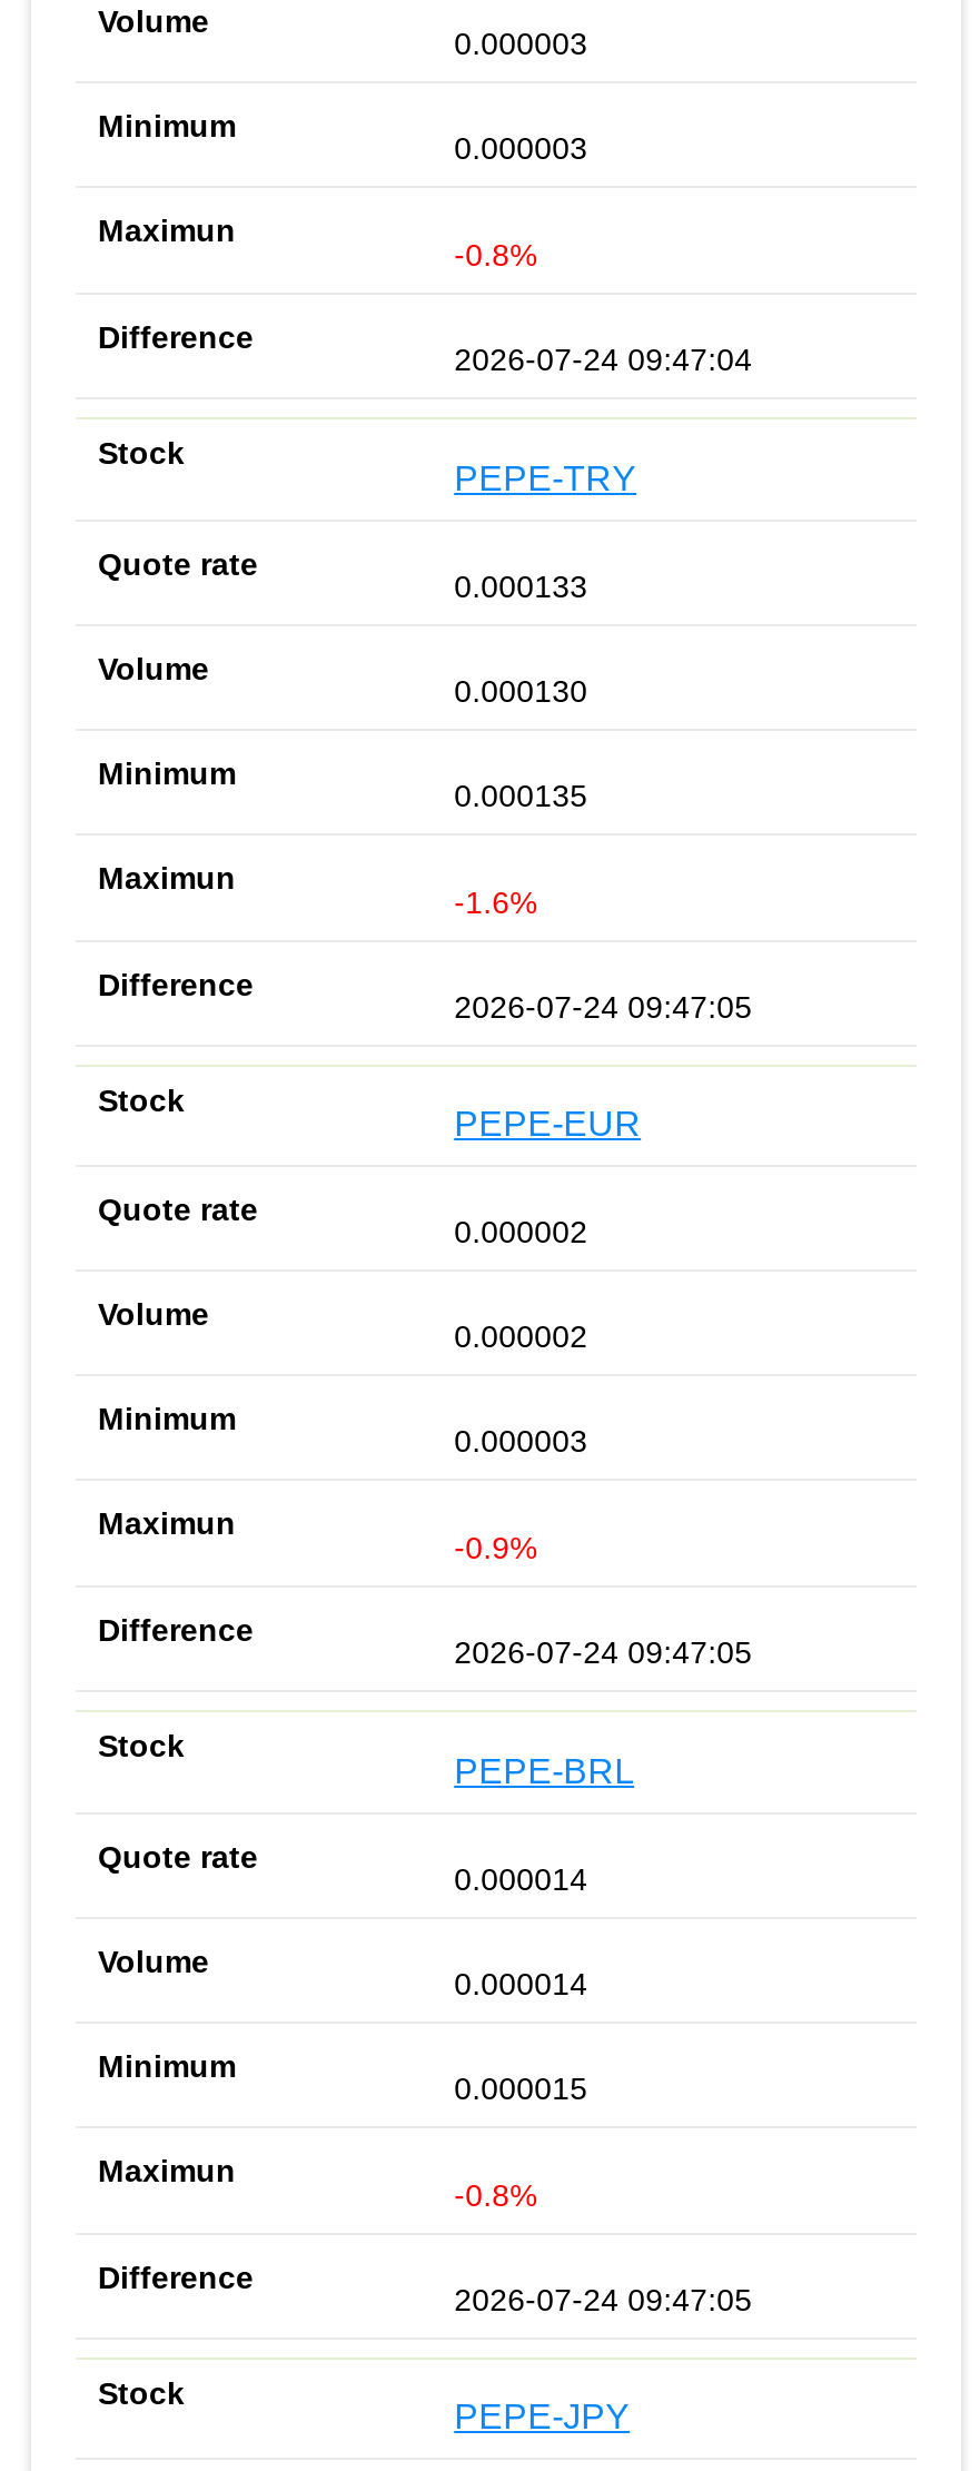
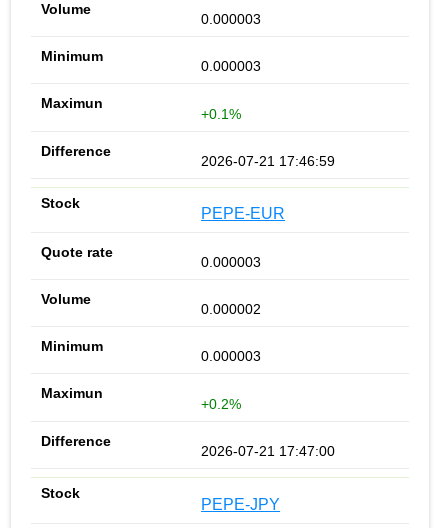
[454,238,752,1025] -0.8% | 2026-07-24 09:47:04 | PEPE-TRY | 0.000133 | 0.000130 | 0.000135 | -1.6% | 2026-07-24 09:47:05 -> [201,106,335,169] +0.1% | 2026-07-21 17:46:59
[454,1214,588,1250] 0.000002 -> [201,254,261,270] 0.000003
[454,1531,752,2318] -0.9% | 2026-07-24 09:47:05 | PEPE-BRL | 0.000014 | 0.000014 | 0.000015 | -0.8% | 2026-07-24 09:47:05 -> [201,396,335,459] +0.2% | 2026-07-21 17:47:00

